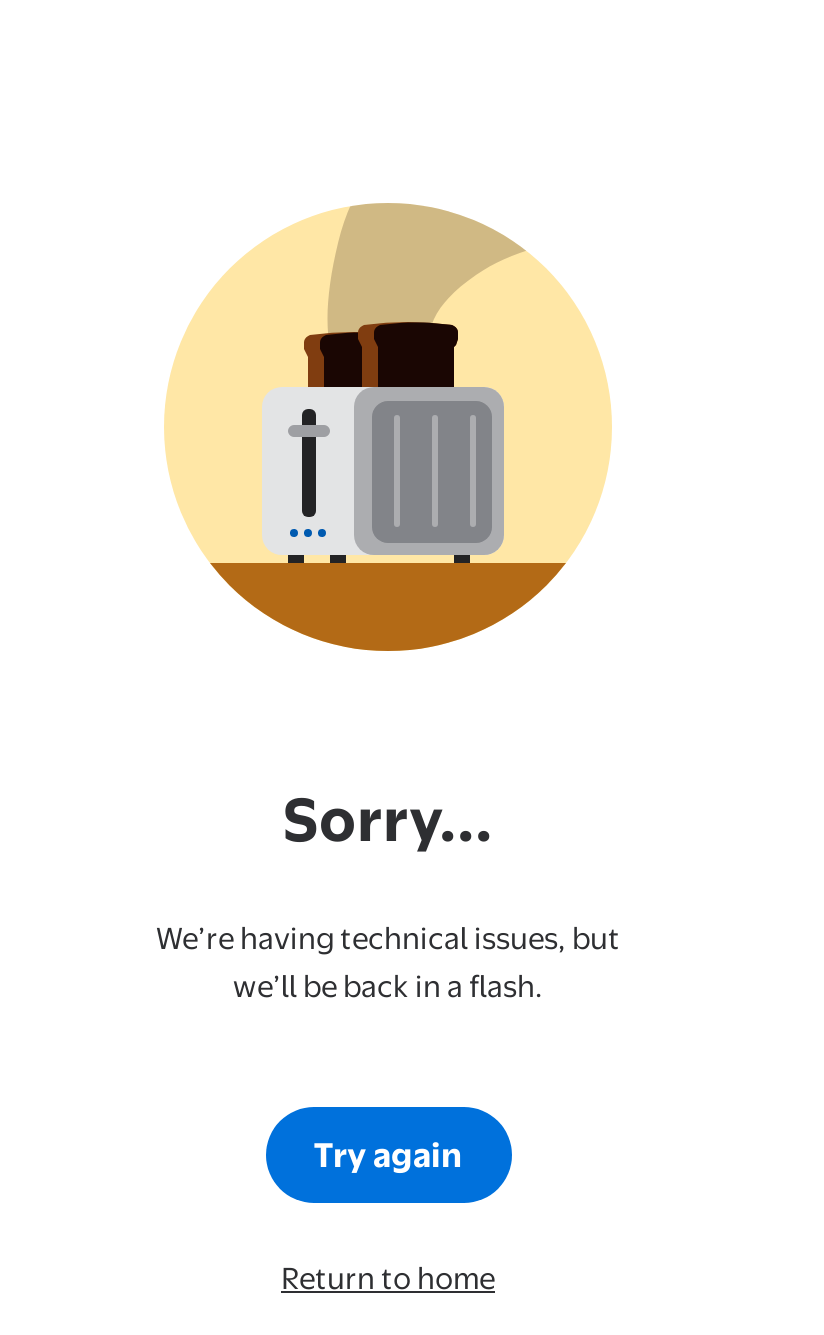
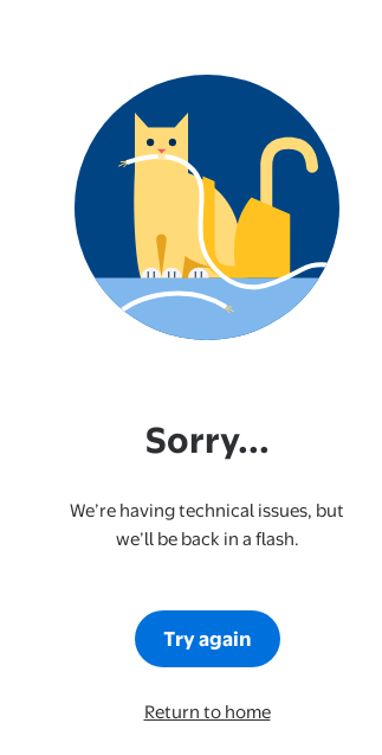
[164,203,612,653] [image] -> [73,73,341,341] [image]

